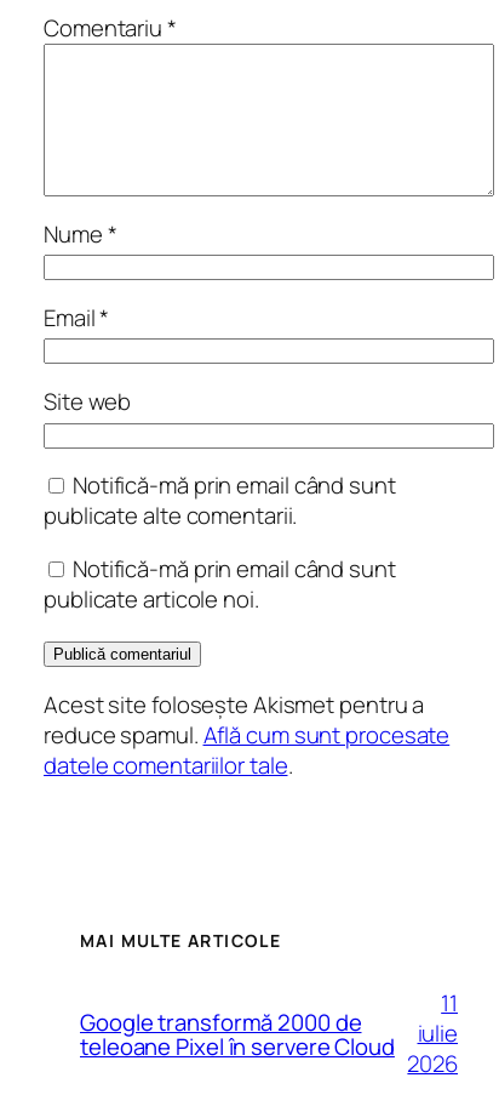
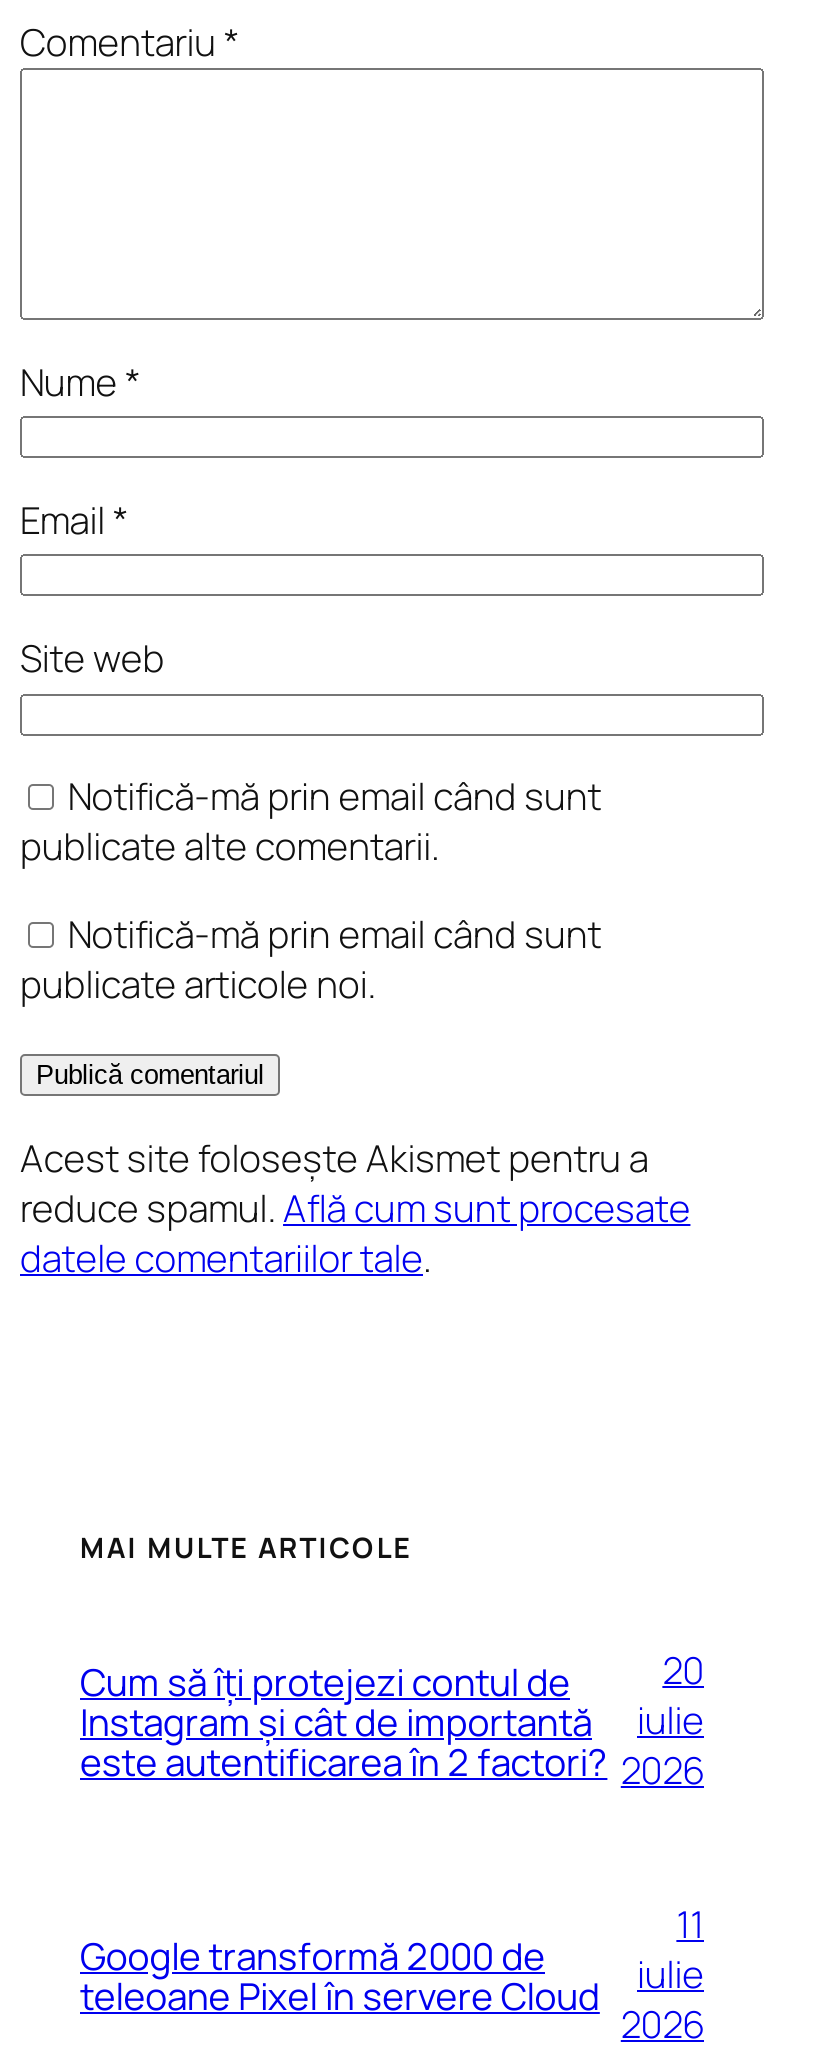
none -> [80,1656,607,1788] Cum să îți protejezi contul de | Instagram și cât de importantă | este autentificarea în 2 factori?
none -> [621,1645,704,1797] 20 | iulie | 2026

